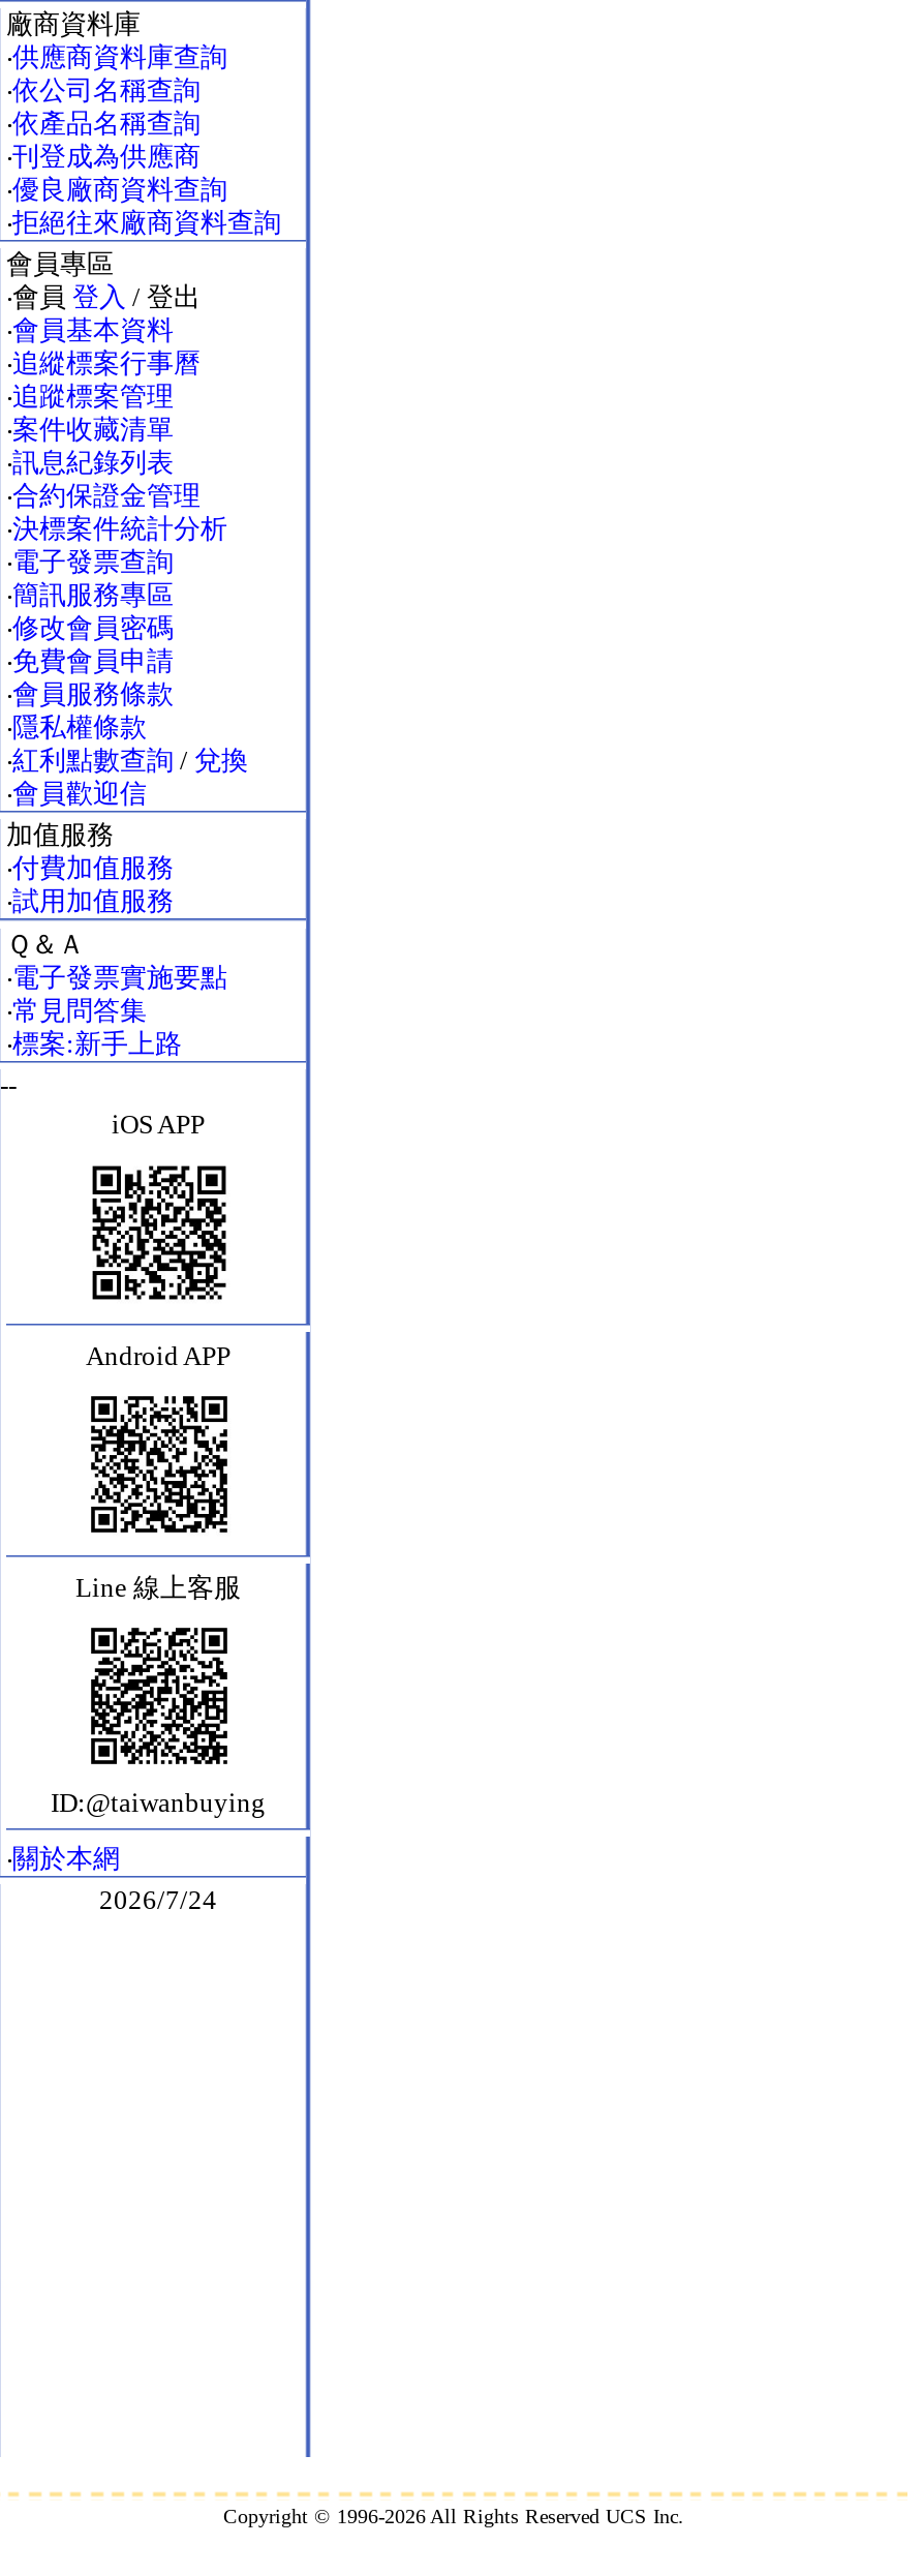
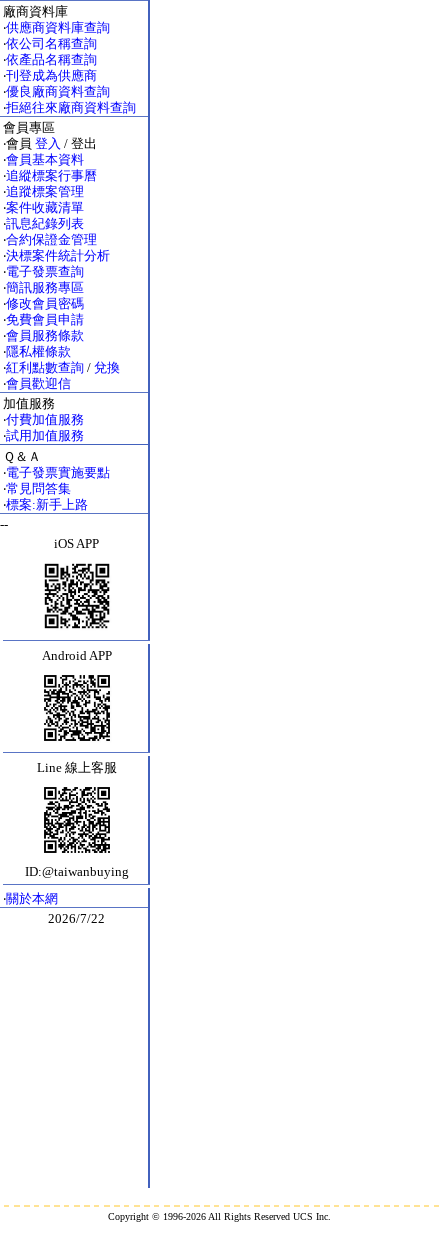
[99,1884,217,1915] 2026/7/24 -> [48,911,105,926] 2026/7/22

